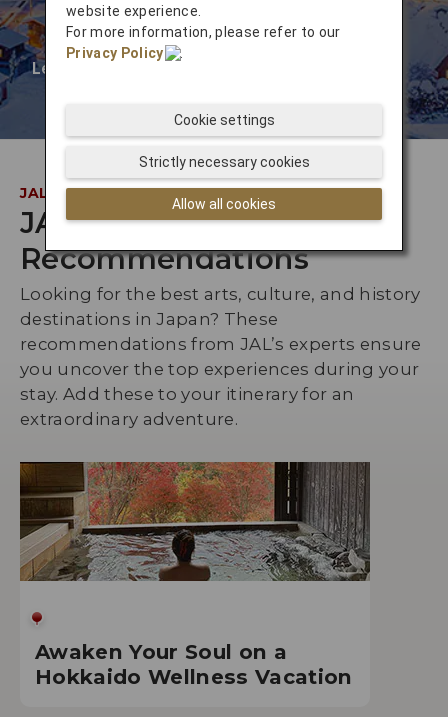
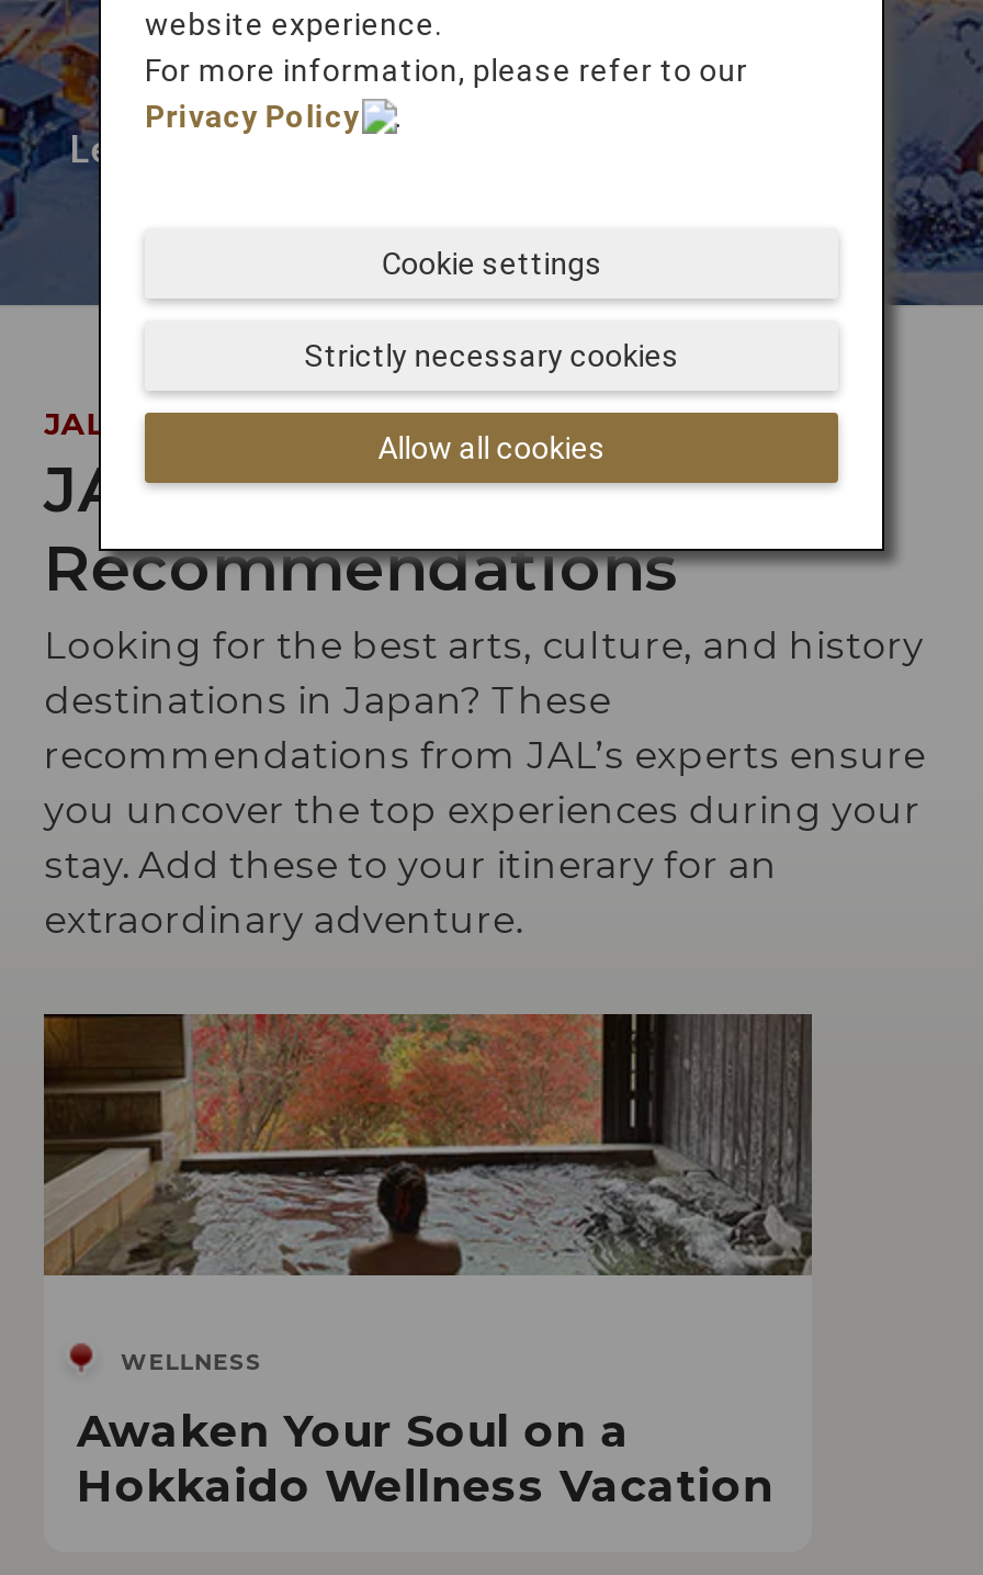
none -> [121,1347,262,1375] WELLNESS

